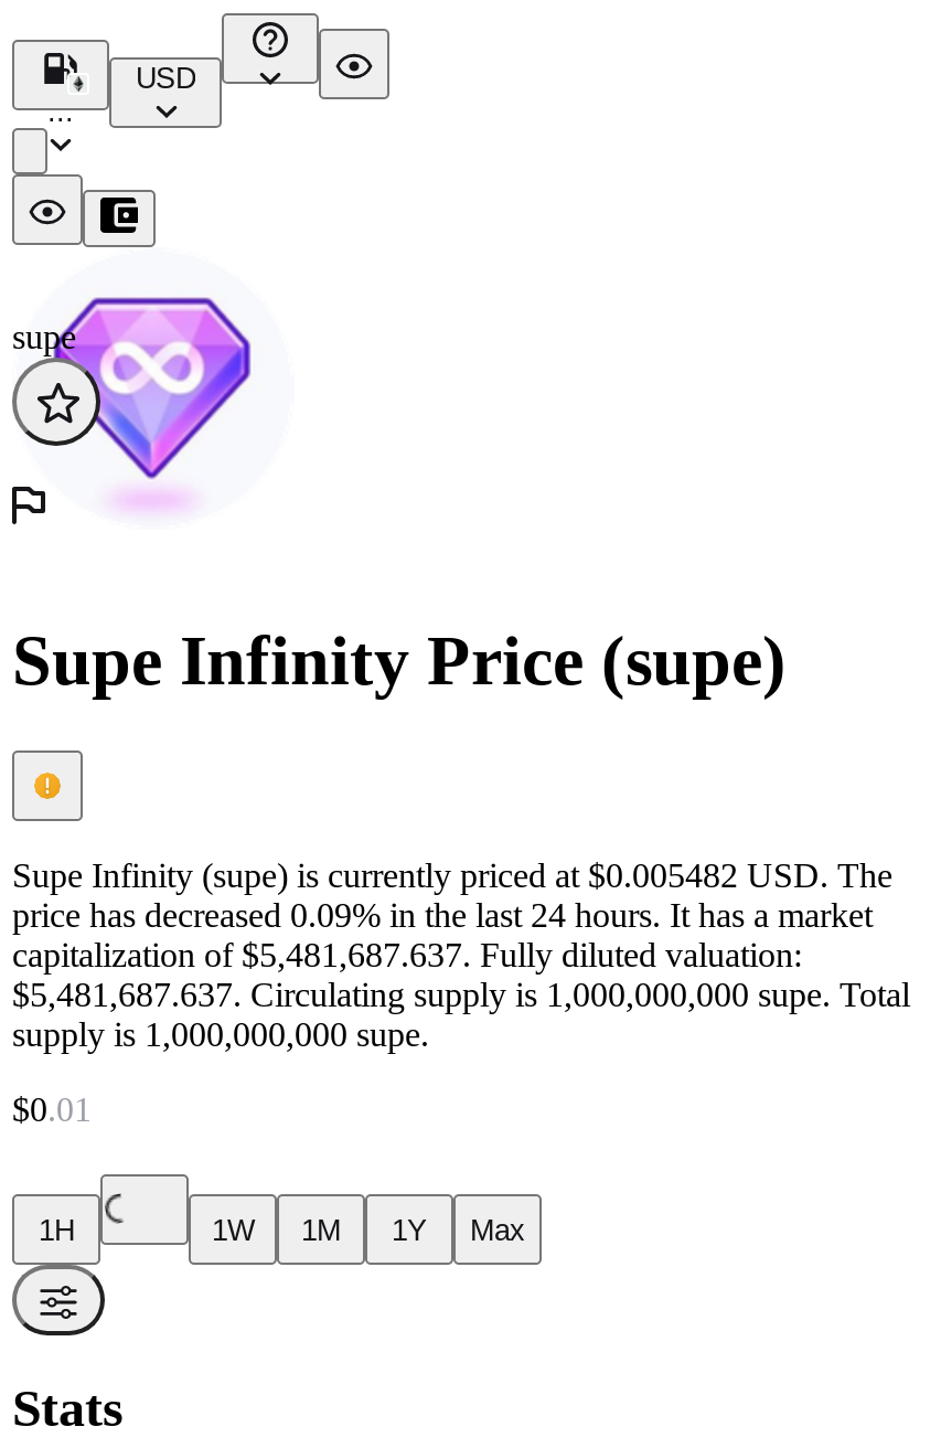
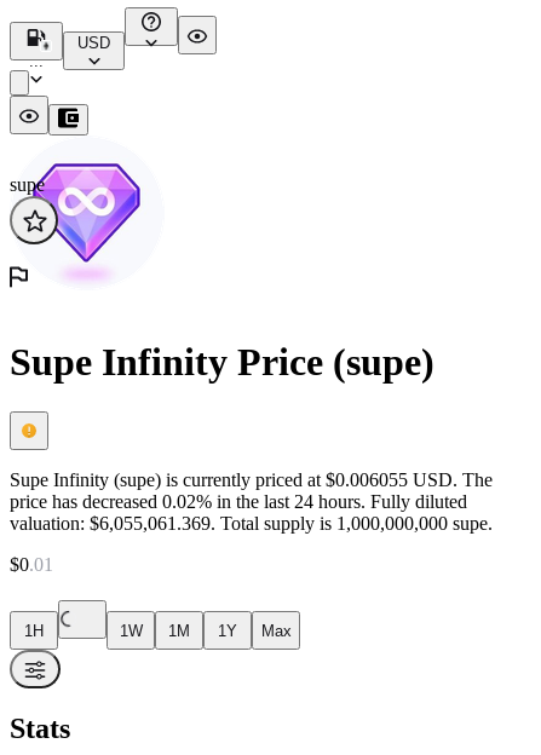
[12,856,910,1053] Supe Infinity (supe) is currently priced at $0.005482 USD. The | price has decreased 0.09% in the last 24 hours. It has a market | capitalization of $5,481,687.637. Fully diluted valuation: | $5,481,687.637. Circulating supply is 1,000,000,000 supe. Total | supply is 1,000,000,000 supe. -> [10,469,493,533] Supe Infinity (supe) is currently priced at $0.006055 USD. The | price has decreased 0.02% in the last 24 hours. Fully diluted | valuation: $6,055,061.369. Total supply is 1,000,000,000 supe.

